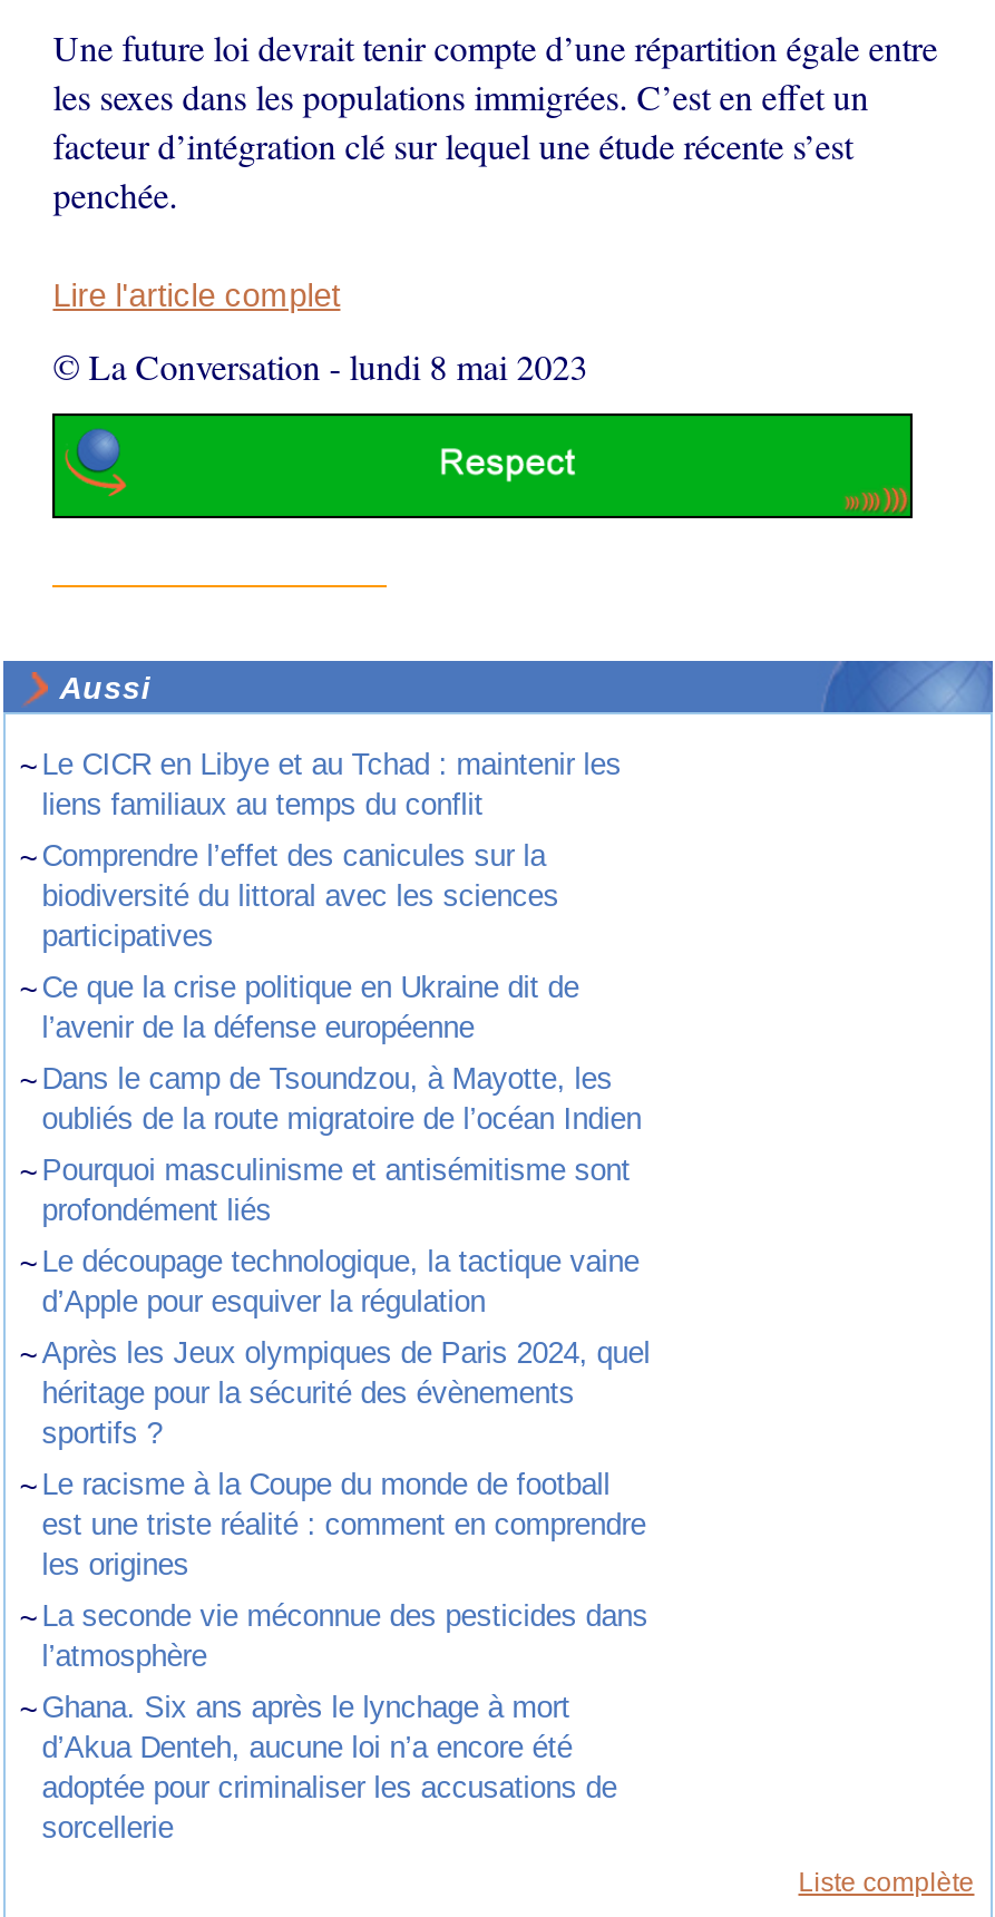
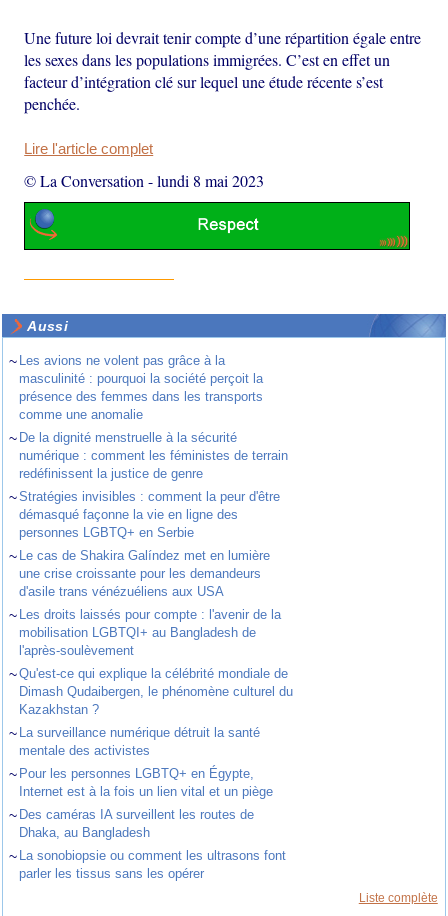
[19,749,621,823] ~ Le CICR en Libye et au Tchad : maintenir les | liens familiaux au temps du conflit -> [9,353,263,422] ~ Les avions ne volent pas grâce à la | masculinité : pourquoi la société perçoit la | présence des femmes dans les transports | comme une anomalie
[19,841,559,954] ~ Comprendre l’effet des canicules sur la | biodiversité du littoral avec les sciences | participatives -> [9,430,288,481] ~ De la dignité menstruelle à la sécurité | numérique : comment les féministes de terrain | redéfinissent la justice de genre
[19,972,579,1046] ~ Ce que la crise politique en Ukraine dit de | l’avenir de la défense européenne -> [9,489,280,540] ~ Stratégies invisibles : comment la peur d'être | démasqué façonne la vie en ligne des | personnes LGBTQ+ en Serbie
[19,1064,641,1137] ~ Dans le camp de Tsoundzou, à Mayotte, les | oubliés de la route migratoire de l’océan Indien -> [9,548,270,599] ~ Le cas de Shakira Galíndez met en lumière | une crise croissante pour les demandeurs | d'asile trans vénézuéliens aux USA
[19,1155,630,1229] ~ Pourquoi masculinisme et antisémitisme sont | profondément liés -> [9,607,281,658] ~ Les droits laissés pour compte : l'avenir de la | mobilisation LGBTQI+ au Bangladesh de | l'après-soulèvement
[19,1246,639,1320] ~ Le découpage technologique, la tactique vaine | d’Apple pour esquiver la régulation -> [9,666,293,717] ~ Qu'est-ce qui explique la célébrité mondiale de | Dimash Qudaibergen, le phénomène culturel du | Kazakhstan ?
[19,1338,650,1452] ~ Après les Jeux olympiques de Paris 2024, quel | héritage pour la sécurité des évènements | sportifs ? -> [9,725,260,758] ~ La surveillance numérique détruit la santé | mentale des activistes
[19,1469,646,1583] ~ Le racisme à la Coupe du monde de football | est une triste réalité : comment en comprendre | les origines -> [9,766,273,799] ~ Pour les personnes LGBTQ+ en Égypte, | Internet est à la fois un lien vital et un piège
[19,1601,648,1674] ~ La seconde vie méconnue des pesticides dans | l’atmosphère -> [9,807,254,840] ~ Des caméras IA surveillent les routes de | Dhaka, au Bangladesh
[19,1692,617,1846] ~ Ghana. Six ans après le lynchage à mort | d’Akua Denteh, aucune loi n’a encore été | adoptée pour criminaliser les accusations de | sorcellerie -> [9,848,286,881] ~ La sonobiopsie ou comment les ultrasons font | parler les tissus sans les opérer

